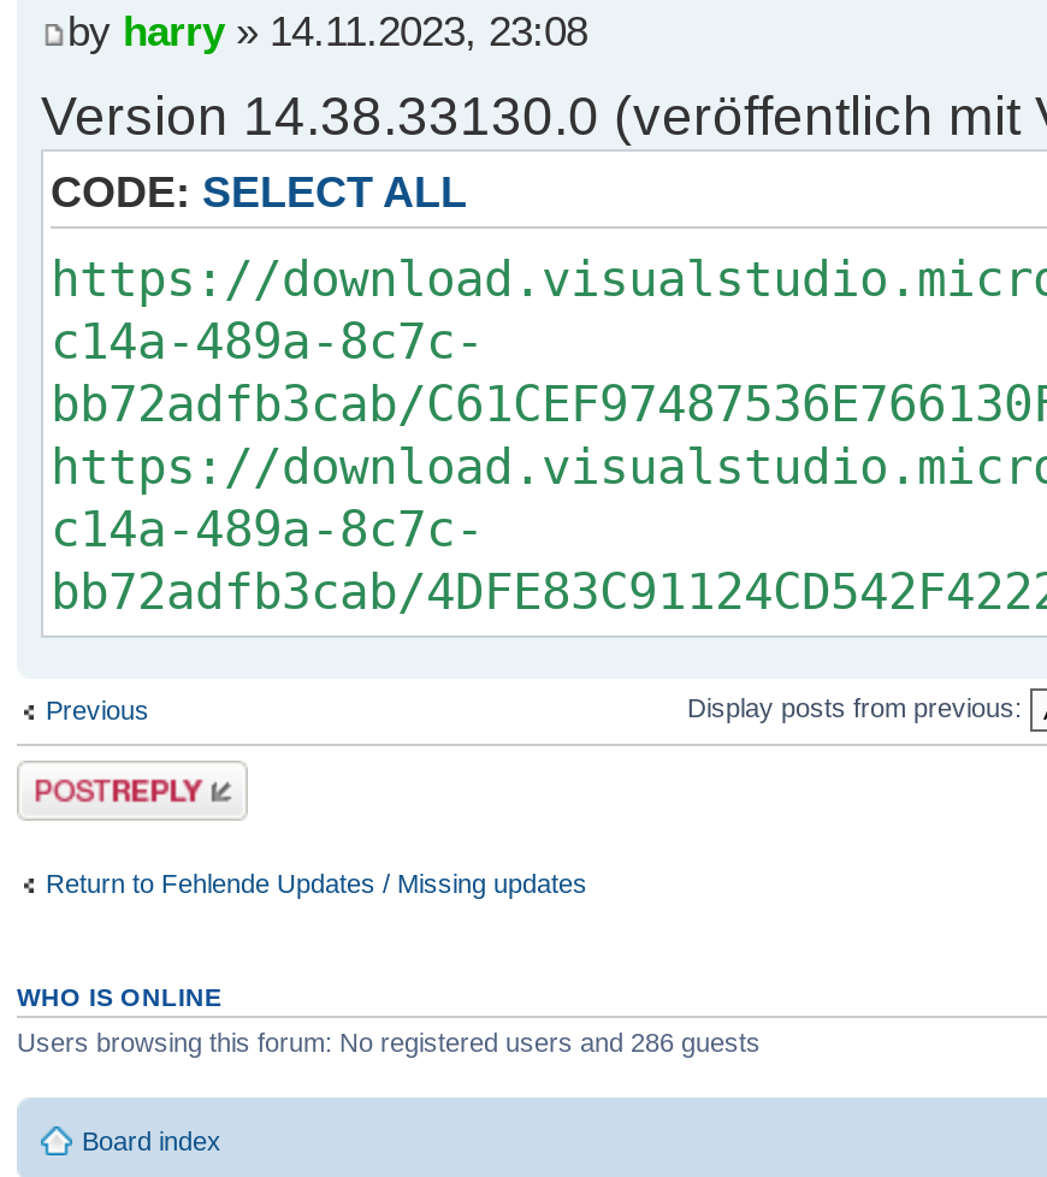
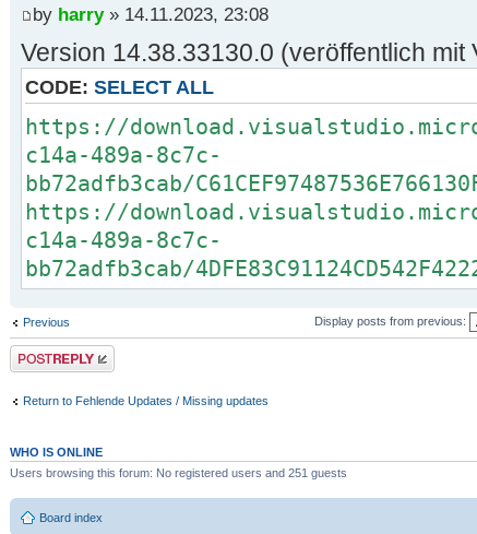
[17,1027,761,1056] Users browsing this forum: No registered users and 286 guests -> [10,466,347,479] Users browsing this forum: No registered users and 251 guests

